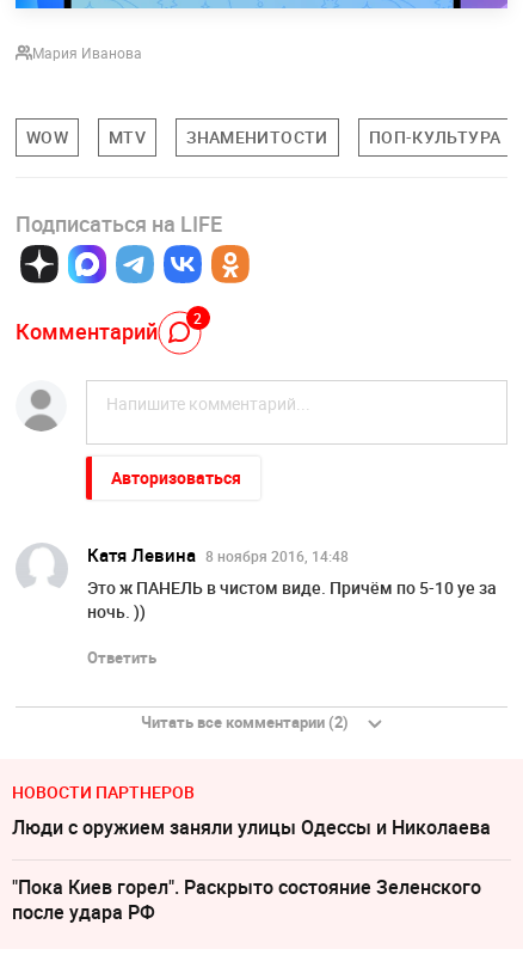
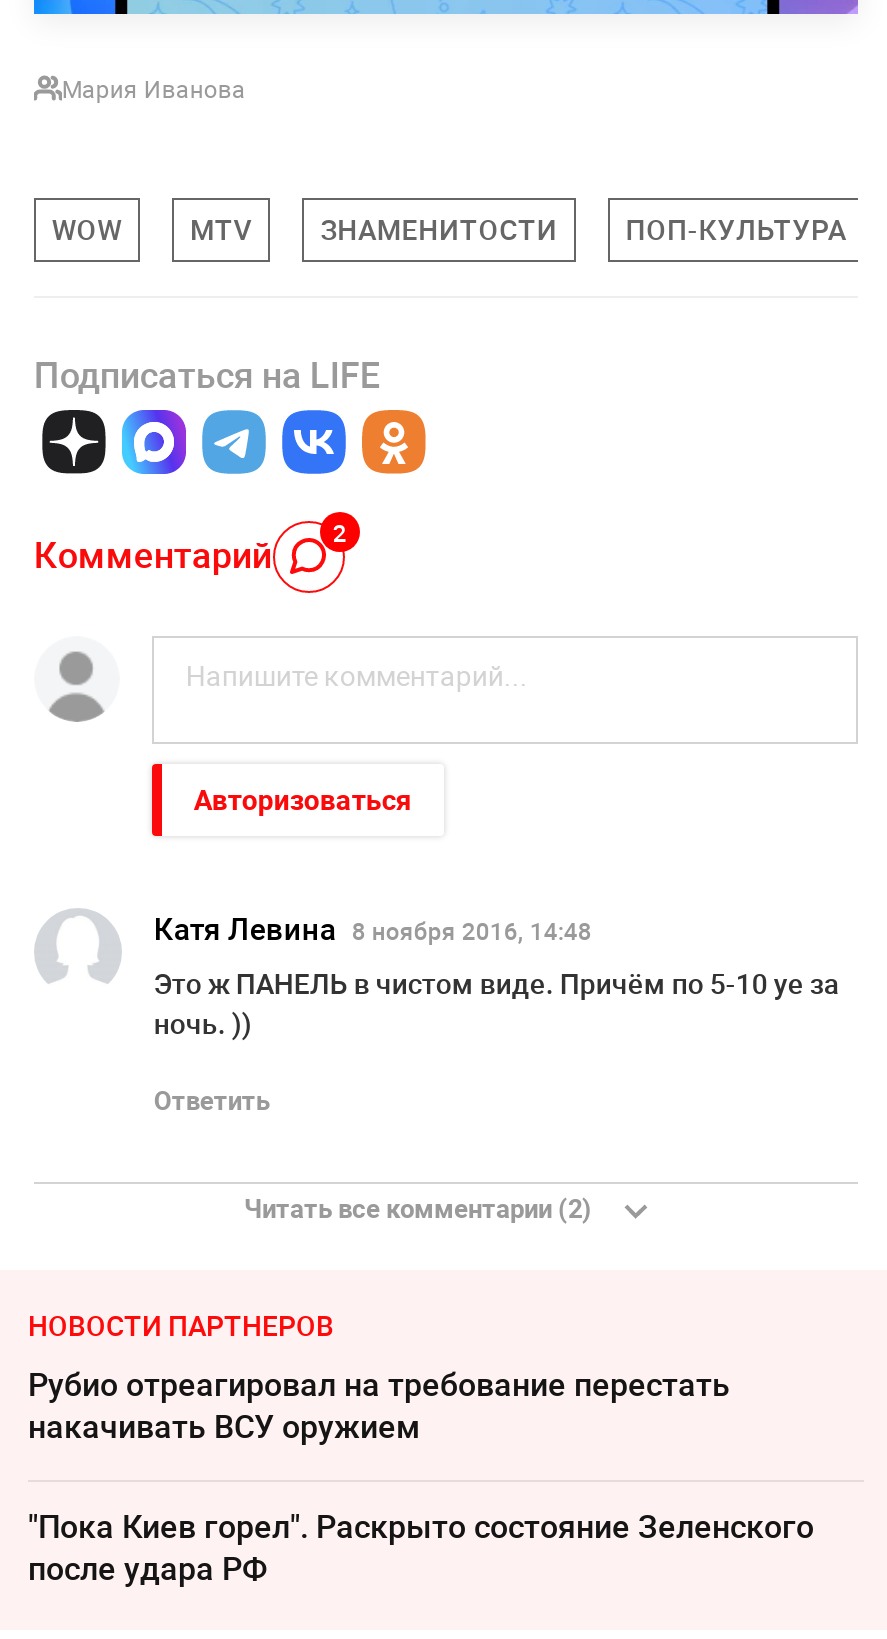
[12,814,491,840] Люди с оружием заняли улицы Одессы и Николаева -> [28,1362,730,1448] Рубио отреагировал на требование перестать | накачивать ВСУ оружием

